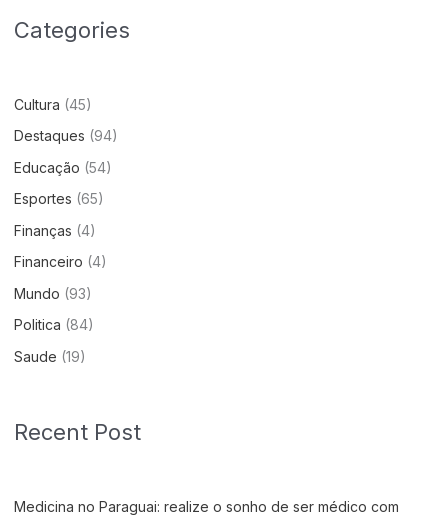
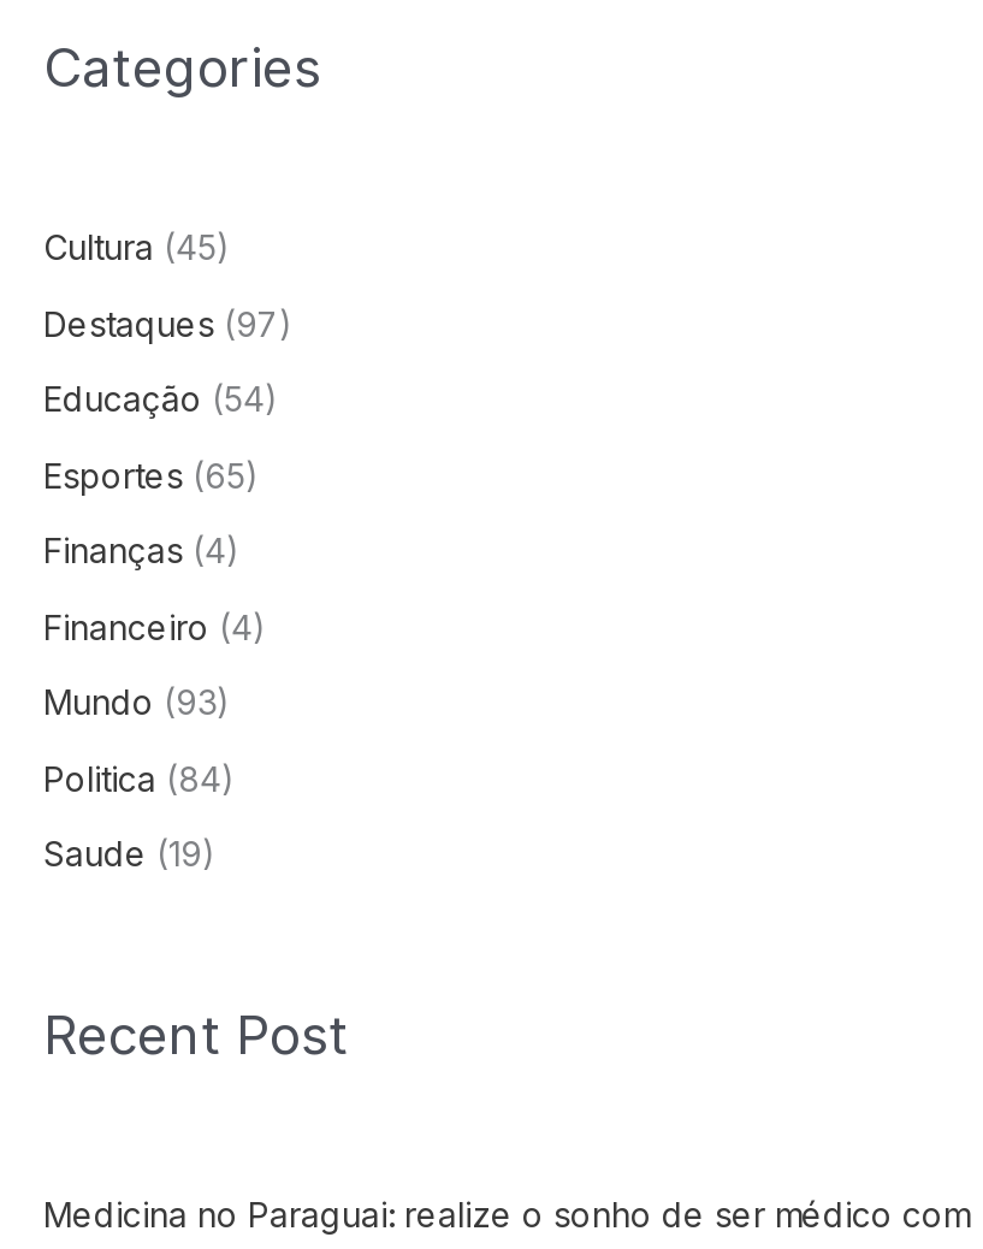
[13,127,117,144] Destaques (94) -> [43,302,294,343] Destaques (97)

